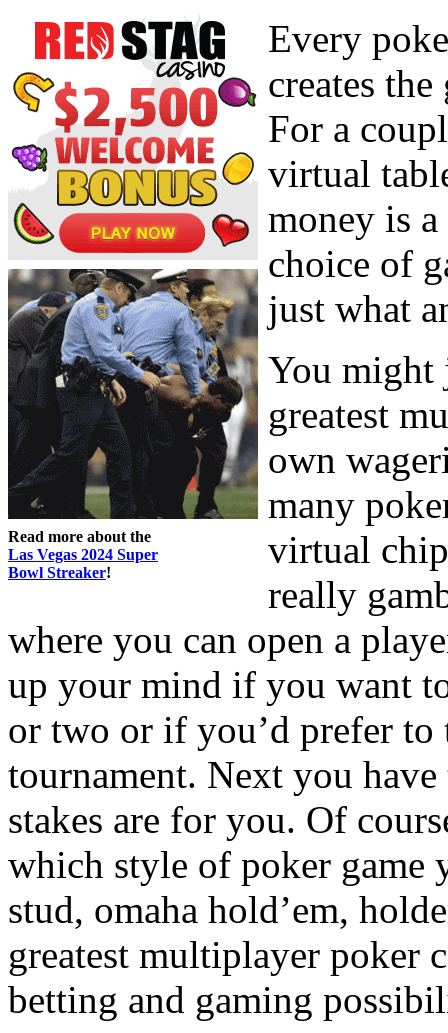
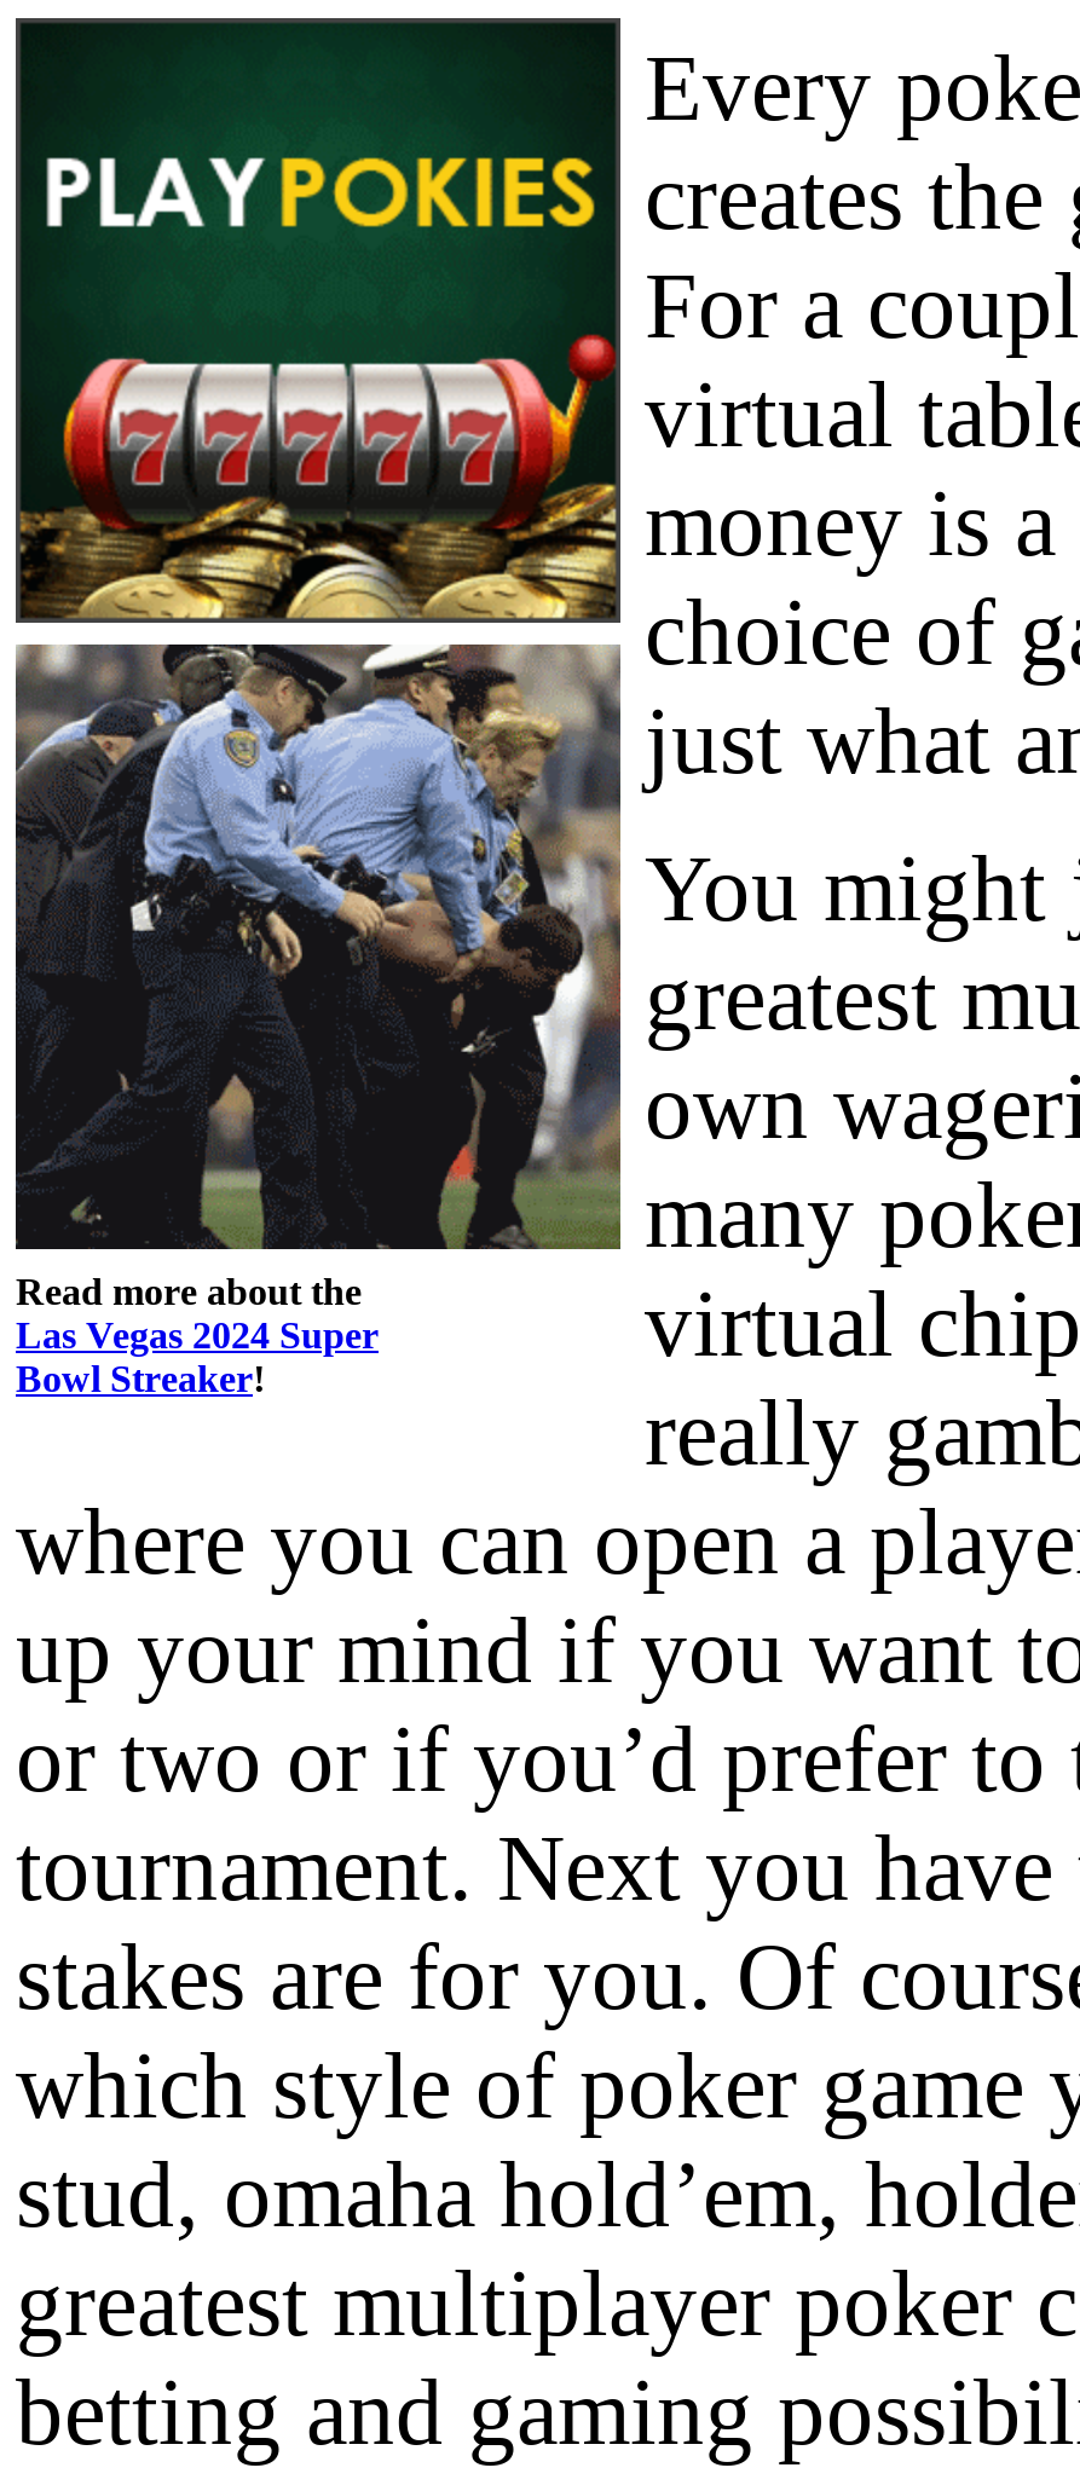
[8,10,258,260] [image] -> [13,16,623,625] [image]

